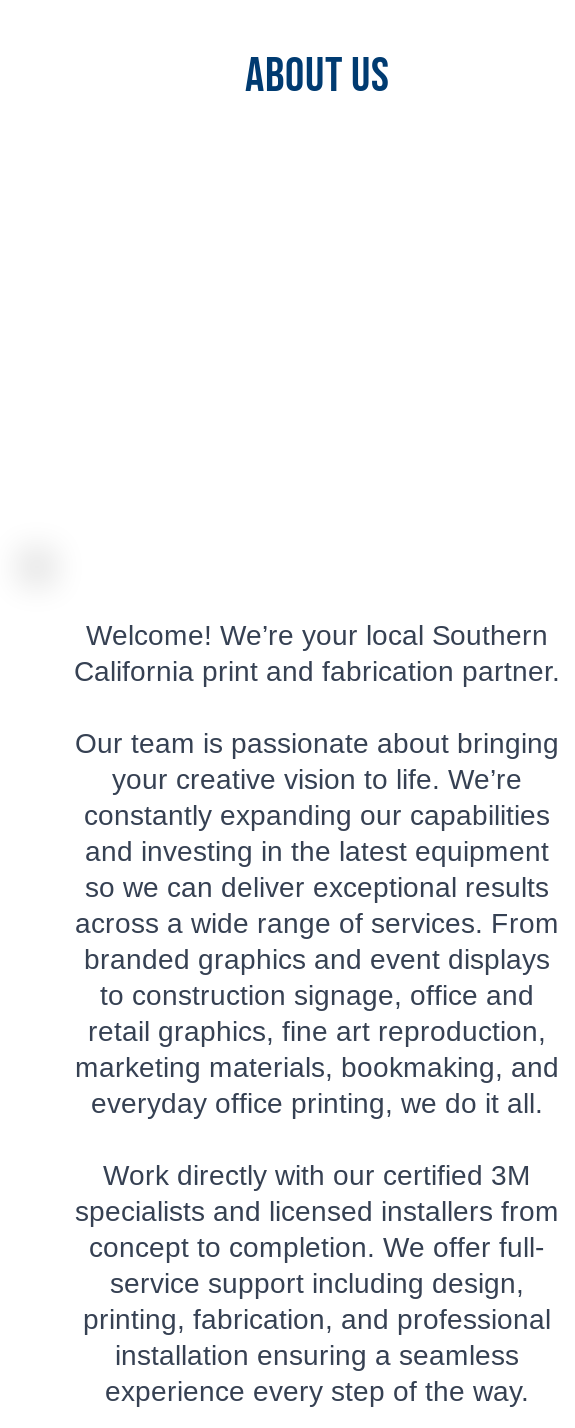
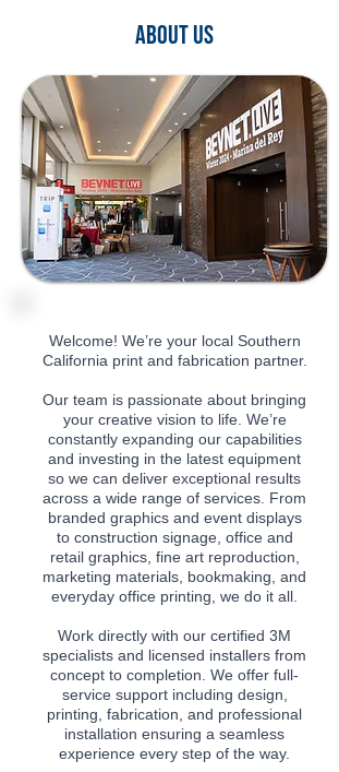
none -> [20,74,329,284] [image]

